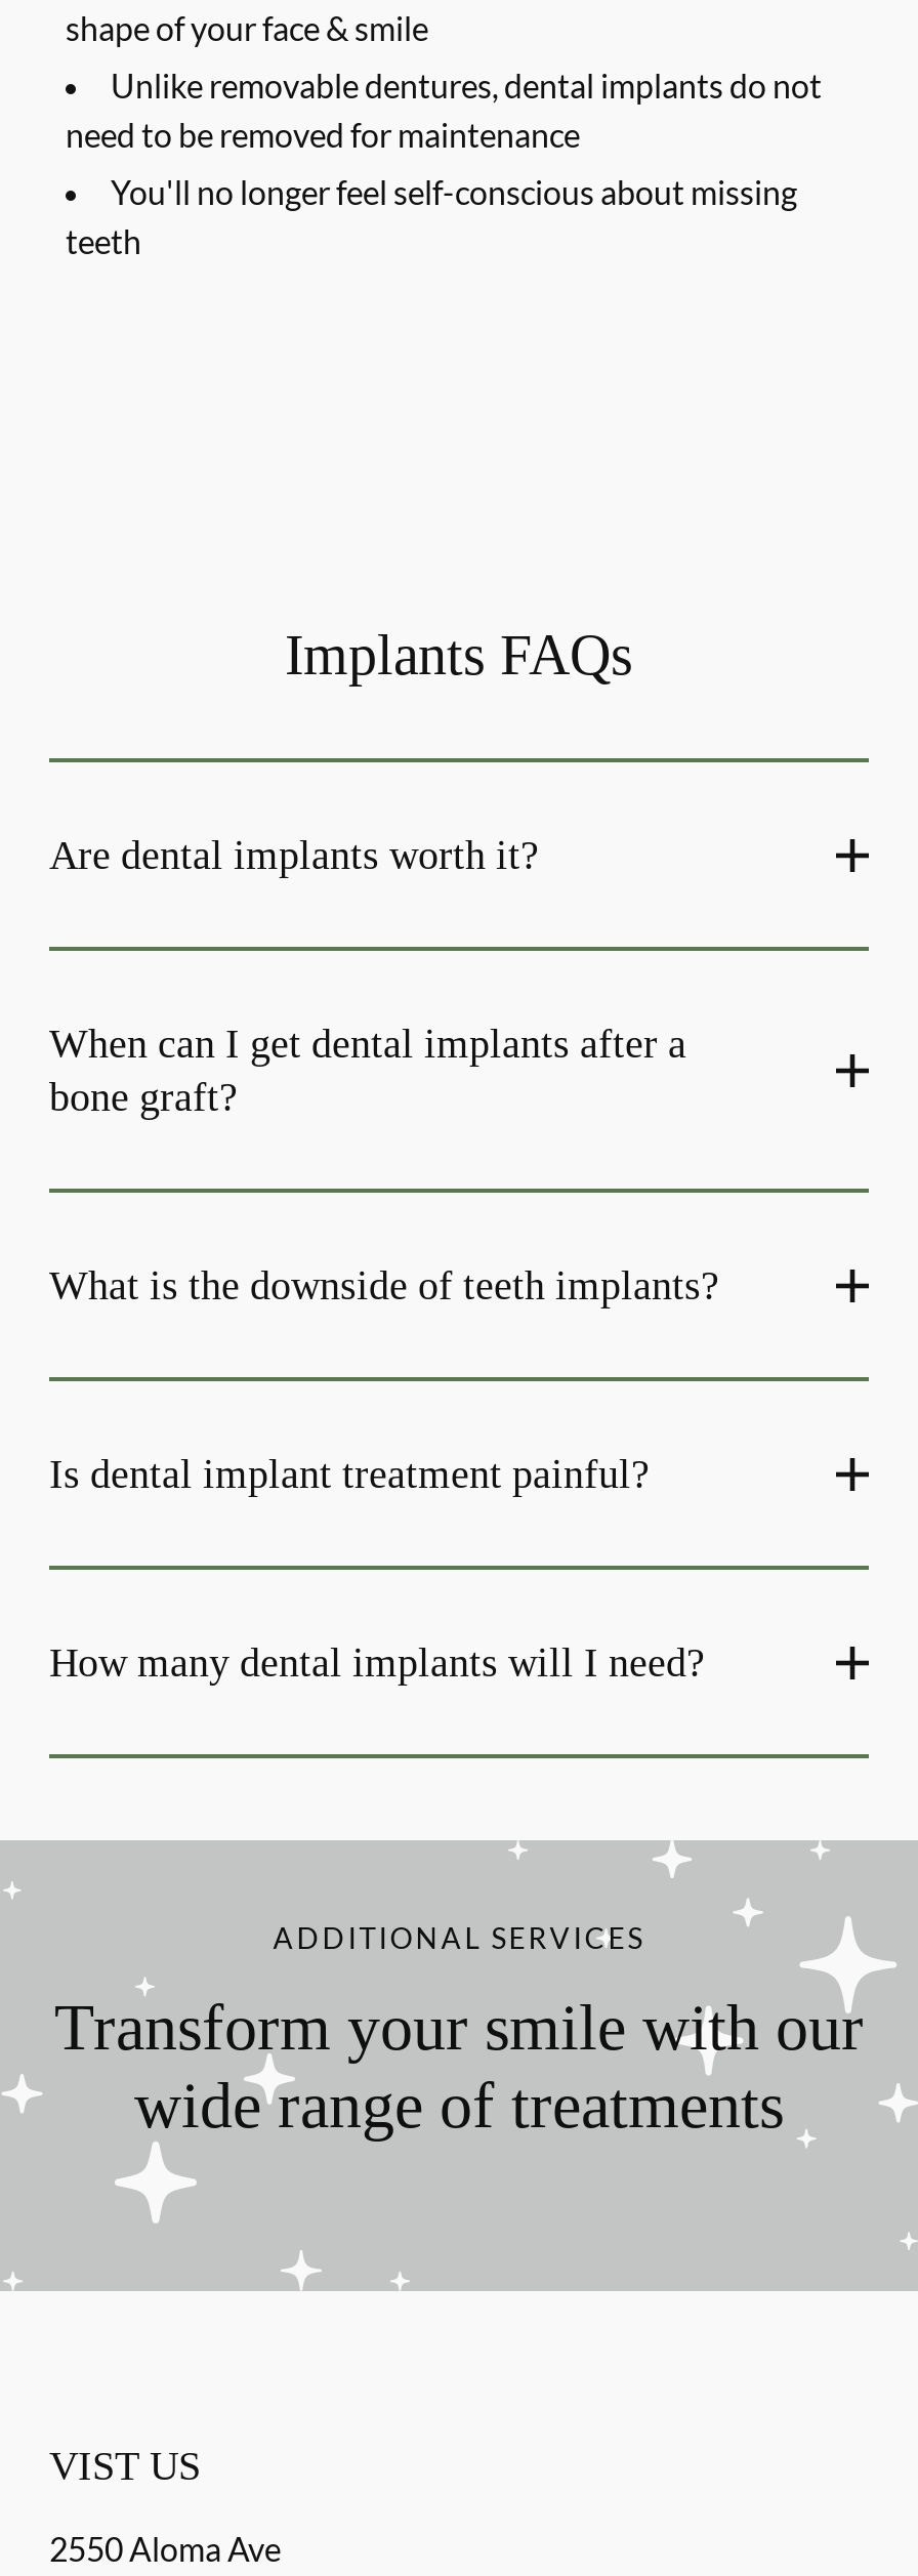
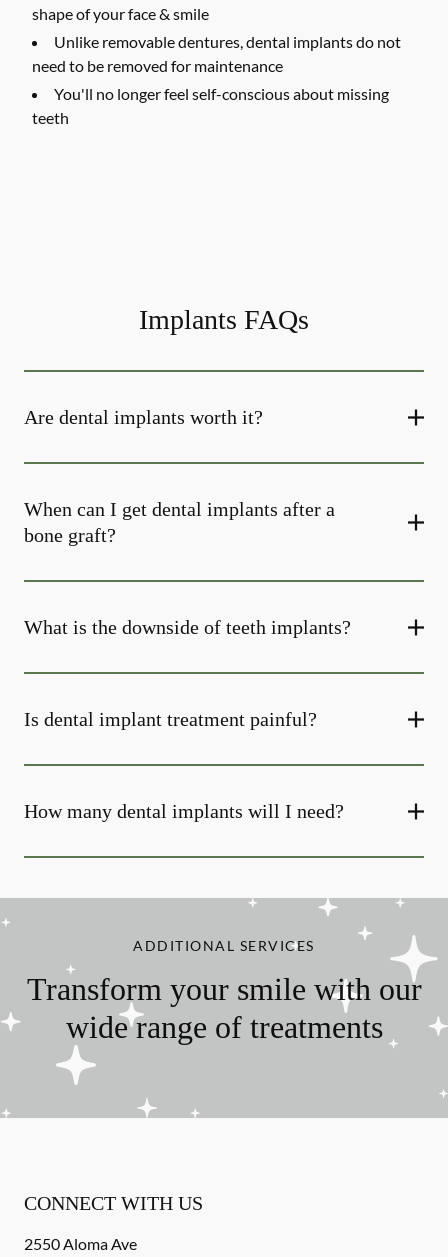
[49,2443,201,2488] VIST US -> [24,1192,203,1214] CONNECT WITH US

